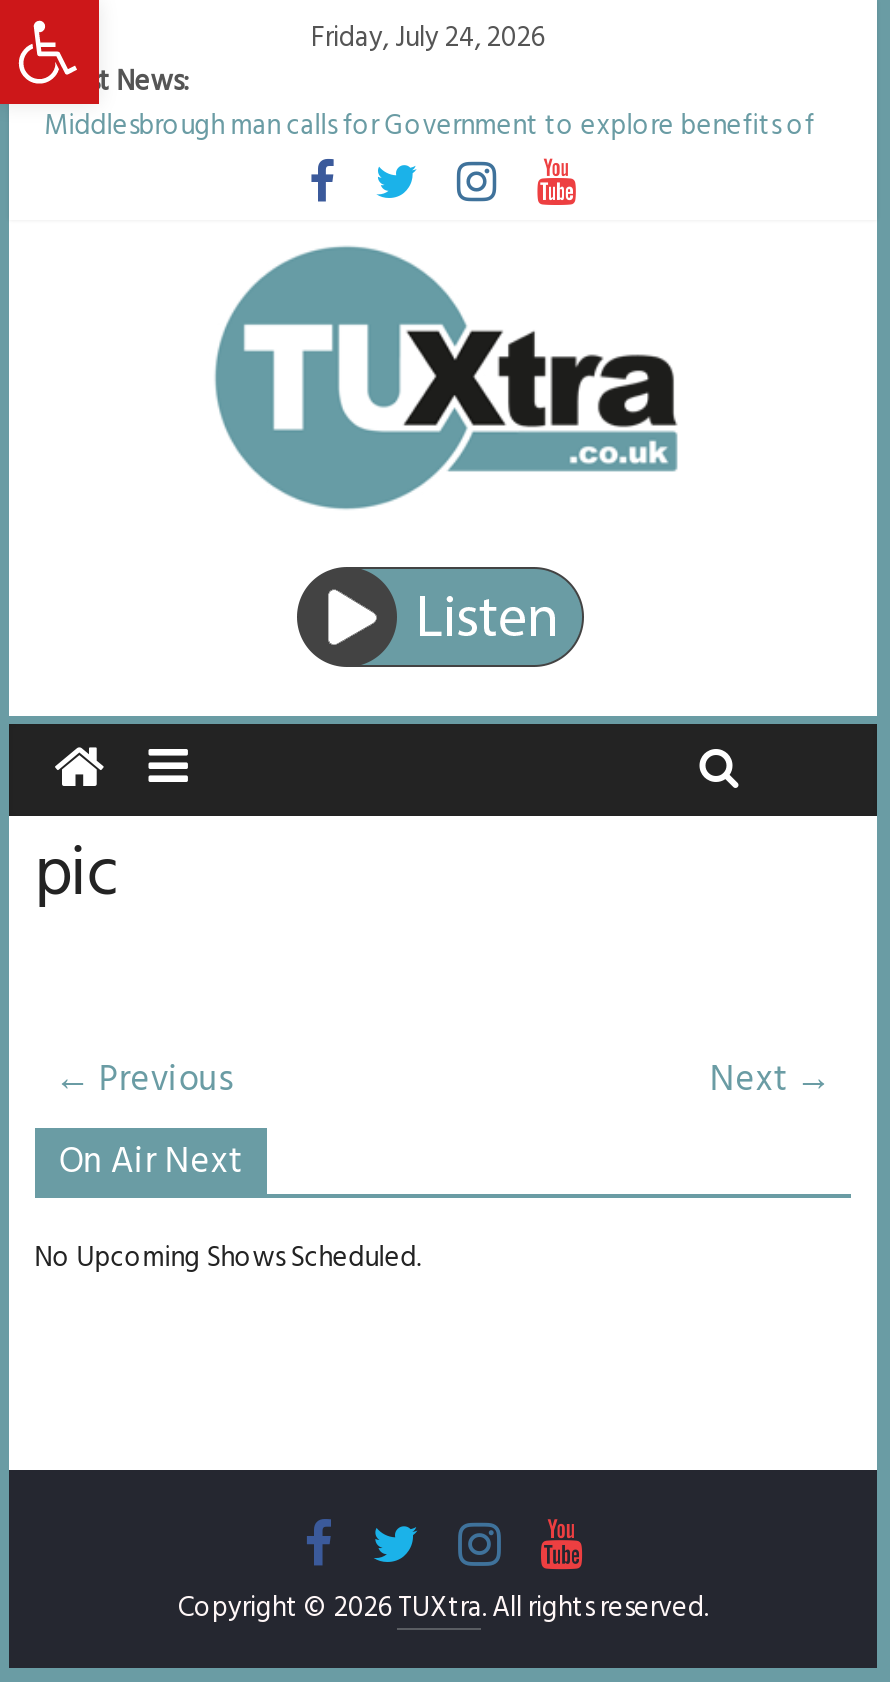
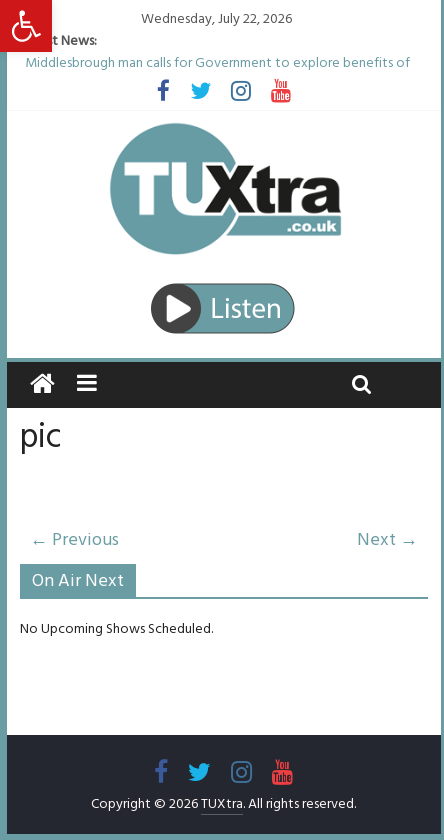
[311,18,545,58] Friday, July 24, 2026 -> [141,9,292,29] Wednesday, July 22, 2026

